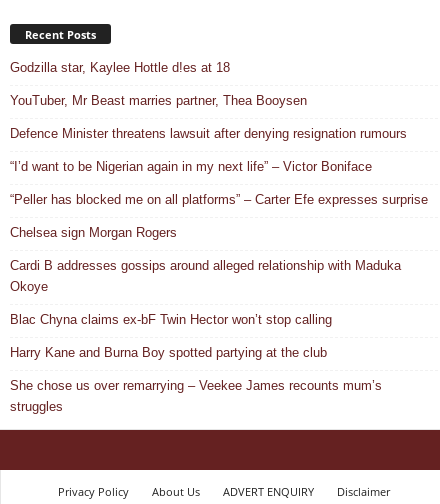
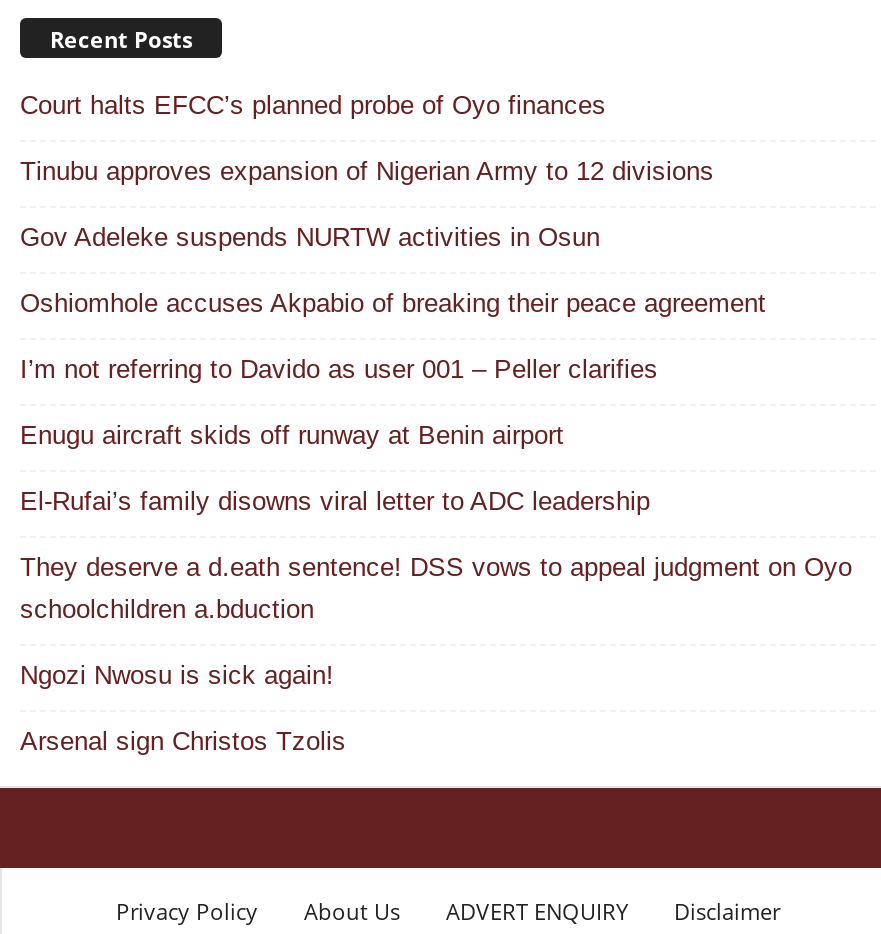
[10,60,230,75] Godzilla star, Kaylee Hottle d!es at 18 -> [20,90,606,120] Court halts EFCC’s planned probe of Oyo finances
[10,93,307,108] YouTuber, Mr Beast marries partner, Thea Booysen -> [20,156,714,186] Tinubu approves expansion of Nigerian Army to 12 divisions
[10,126,407,141] Defence Minister threatens lawsuit after denying resignation rumours -> [20,222,600,252] Gov Adeleke suspends NURTW activities in Osun
[10,159,372,174] “I’d want to be Nigerian again in my next life” – Victor Boniface -> [20,288,766,318] Oshiomhole accuses Akpabio of breaking their peace agreement
[10,192,428,207] “Peller has blocked me on all platforms” – Carter Efe expresses surprise -> [20,354,658,384] I’m not referring to Davido as user 001 – Peller clarifies
[10,225,177,240] Chelsea sign Morgan Rogers -> [20,420,564,450] Enugu aircraft skids off runway at Benin airport
[10,258,401,294] Cardi B addresses gossips around alleged relationship with Maduka | Okoye -> [20,486,650,516] El-Rufai’s family disowns viral letter to ADC leadership
[10,312,332,327] Blac Chyna claims ex-bF Twin Hector won’t stop calling -> [20,552,852,624] They deserve a d.eath sentence! DSS vows to appeal judgment on Oyo | schoolchildren a.bduction
[10,345,327,360] Harry Kane and Burna Boy spotted partying at the club -> [20,660,334,690] Ngozi Nwosu is sick again!
[10,378,382,414] She chose us over remarrying – Veekee James recounts mum’s | struggles -> [20,726,346,756] Arsenal sign Christos Tzolis

